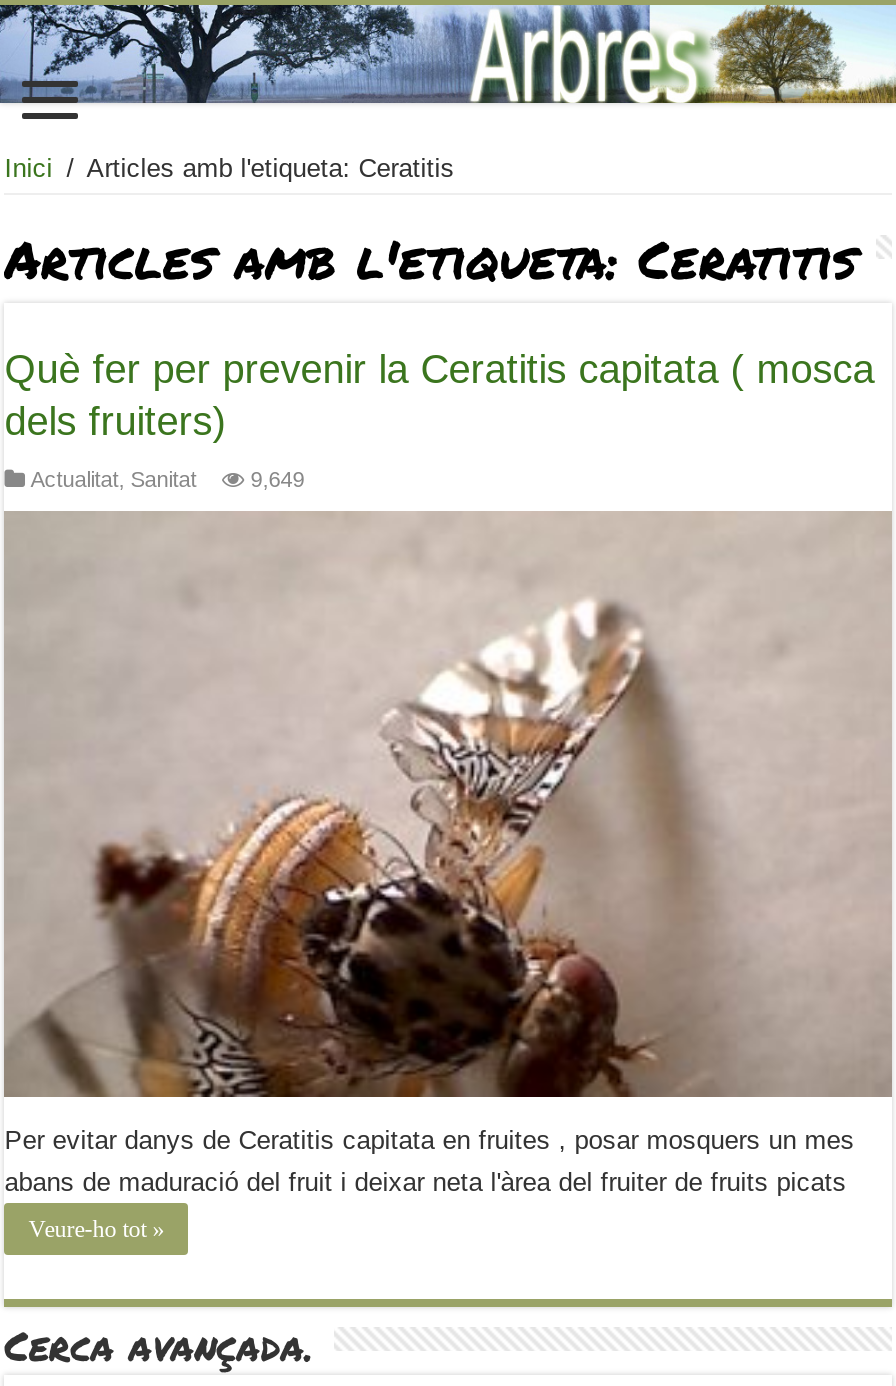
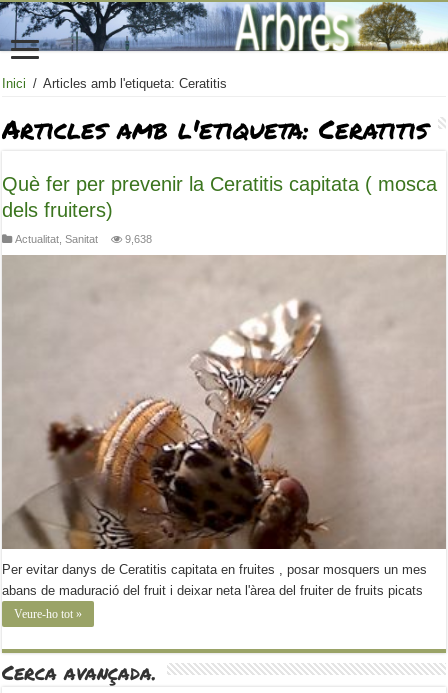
[250,468,304,492] 9,649 -> [125,233,152,245] 9,638

